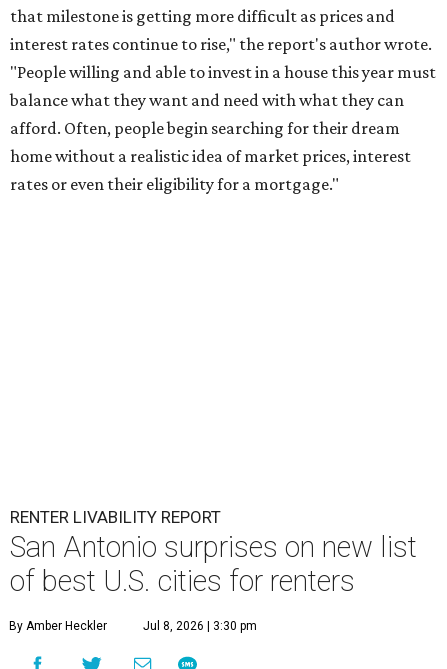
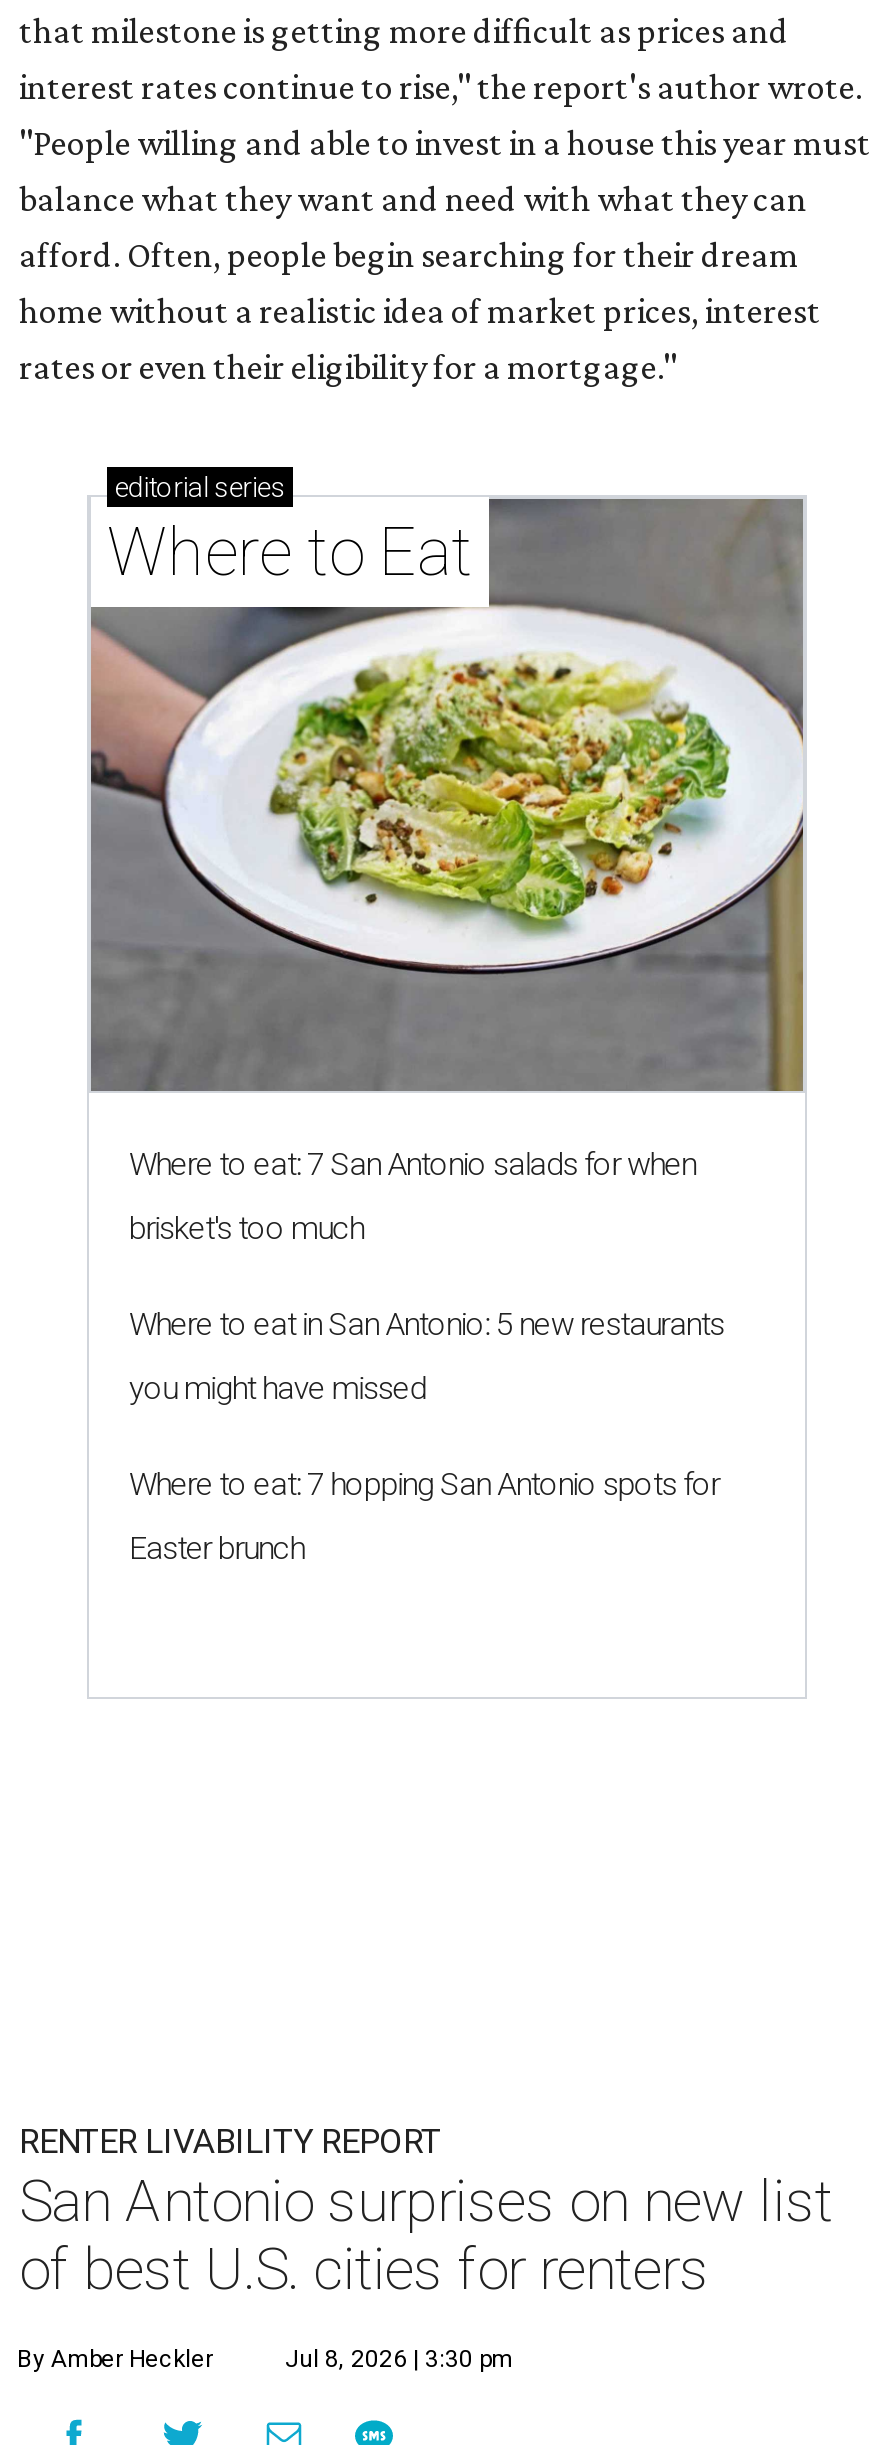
none -> [87,471,807,1093] [image] | editorial series | Where to Eat
none -> [129,1145,724,1567] Where to eat: 7 San Antonio salads for when | brisket's too much | Where to eat in San Antonio: 5 new restaurants | you might have missed | Where to eat: 7 hopping San Antonio spots for | Easter brunch

